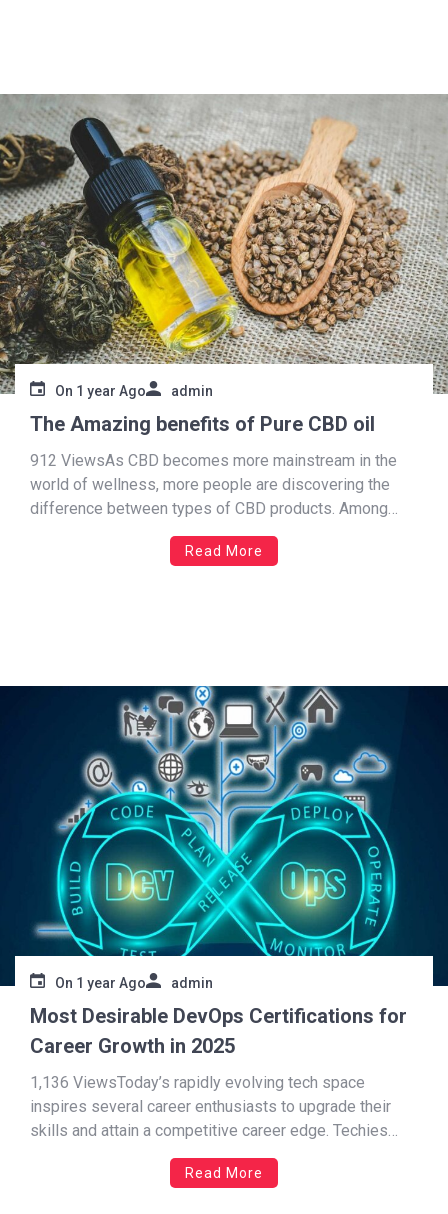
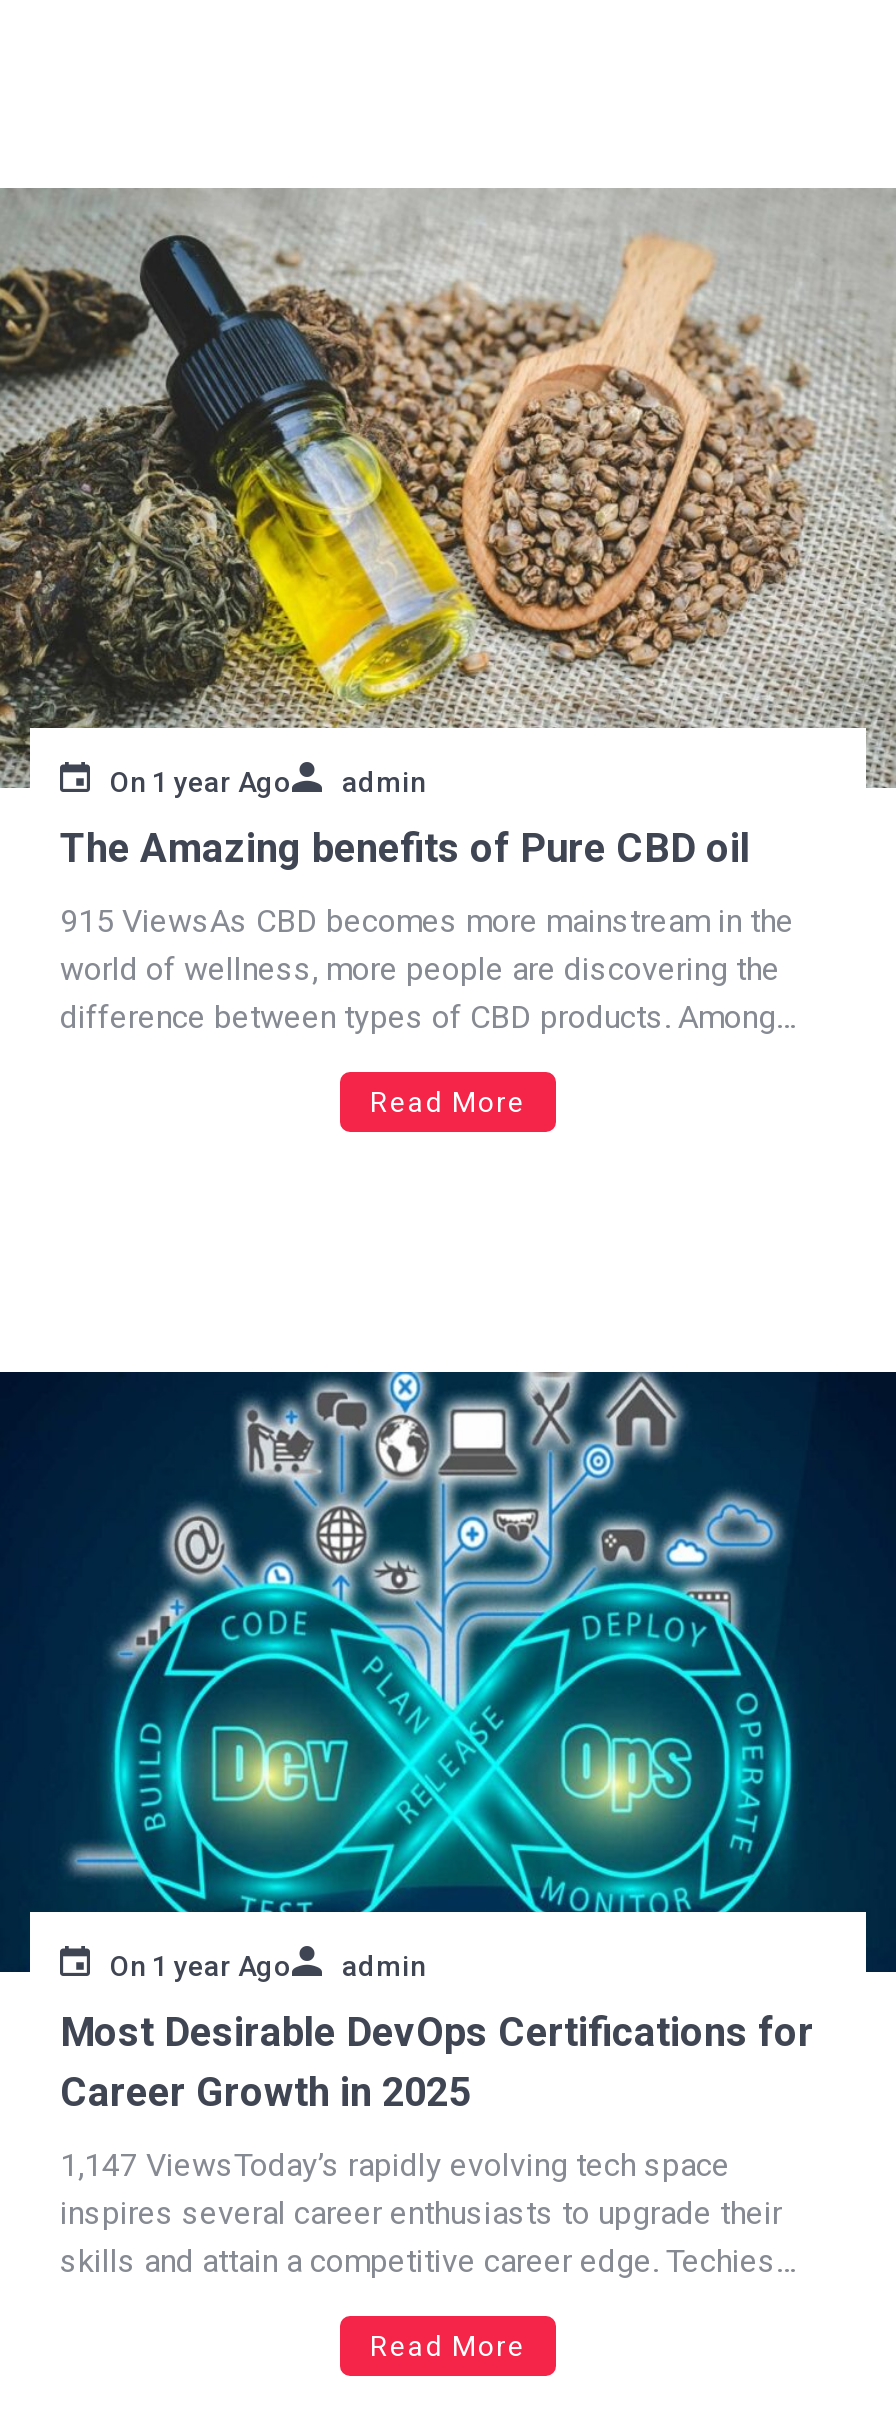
[30,451,397,470] 912 ViewsAs CBD becomes more mainstream in the -> [60,902,794,940] 915 ViewsAs CBD becomes more mainstream in the
[30,1073,365,1092] 1,136 ViewsToday’s rapidly evolving tech space -> [60,2146,730,2184] 1,147 ViewsToday’s rapidly evolving tech space

